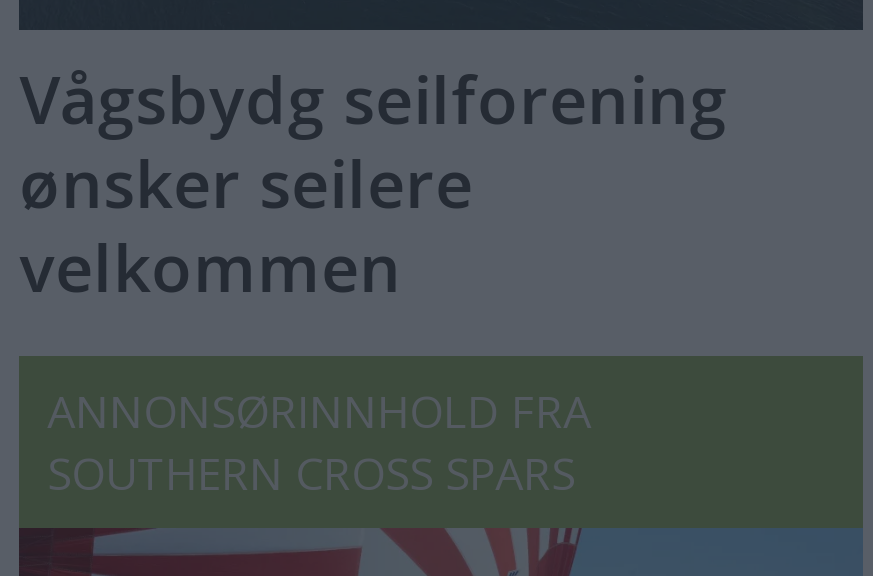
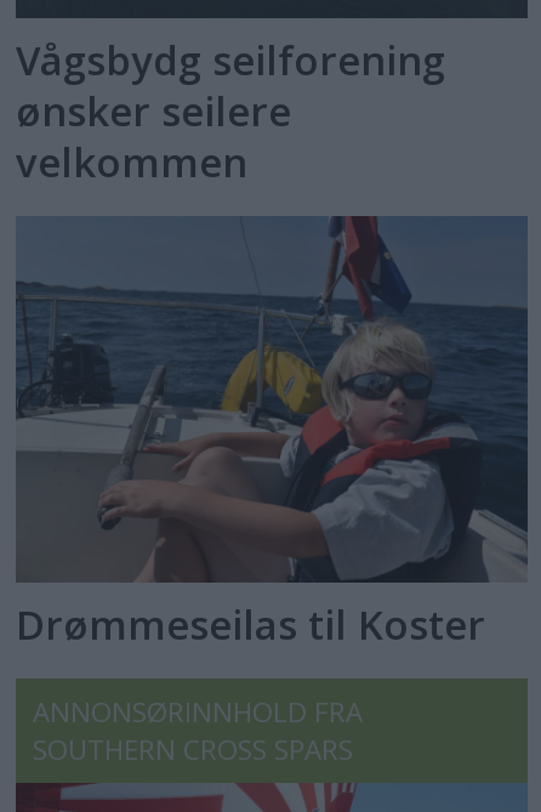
none -> [16,215,529,652] [image] | Drømmeseilas til Koster

